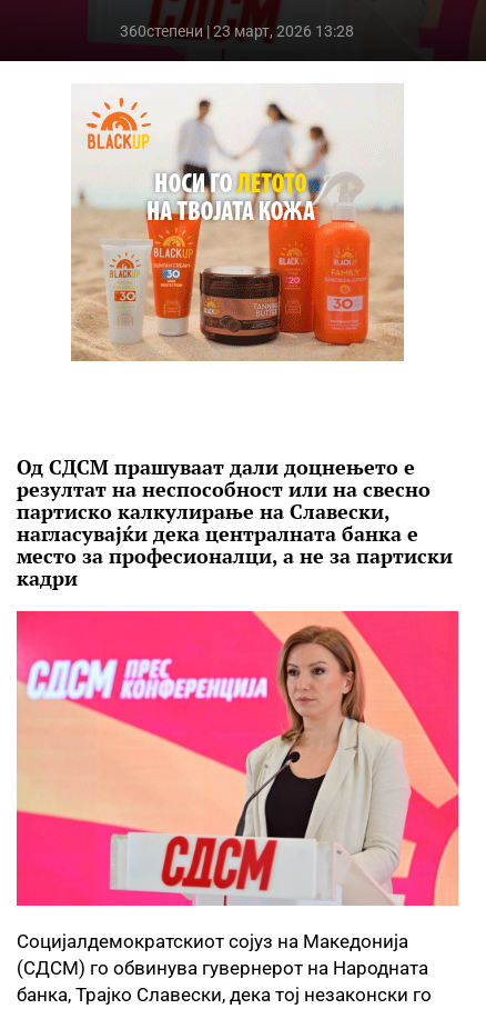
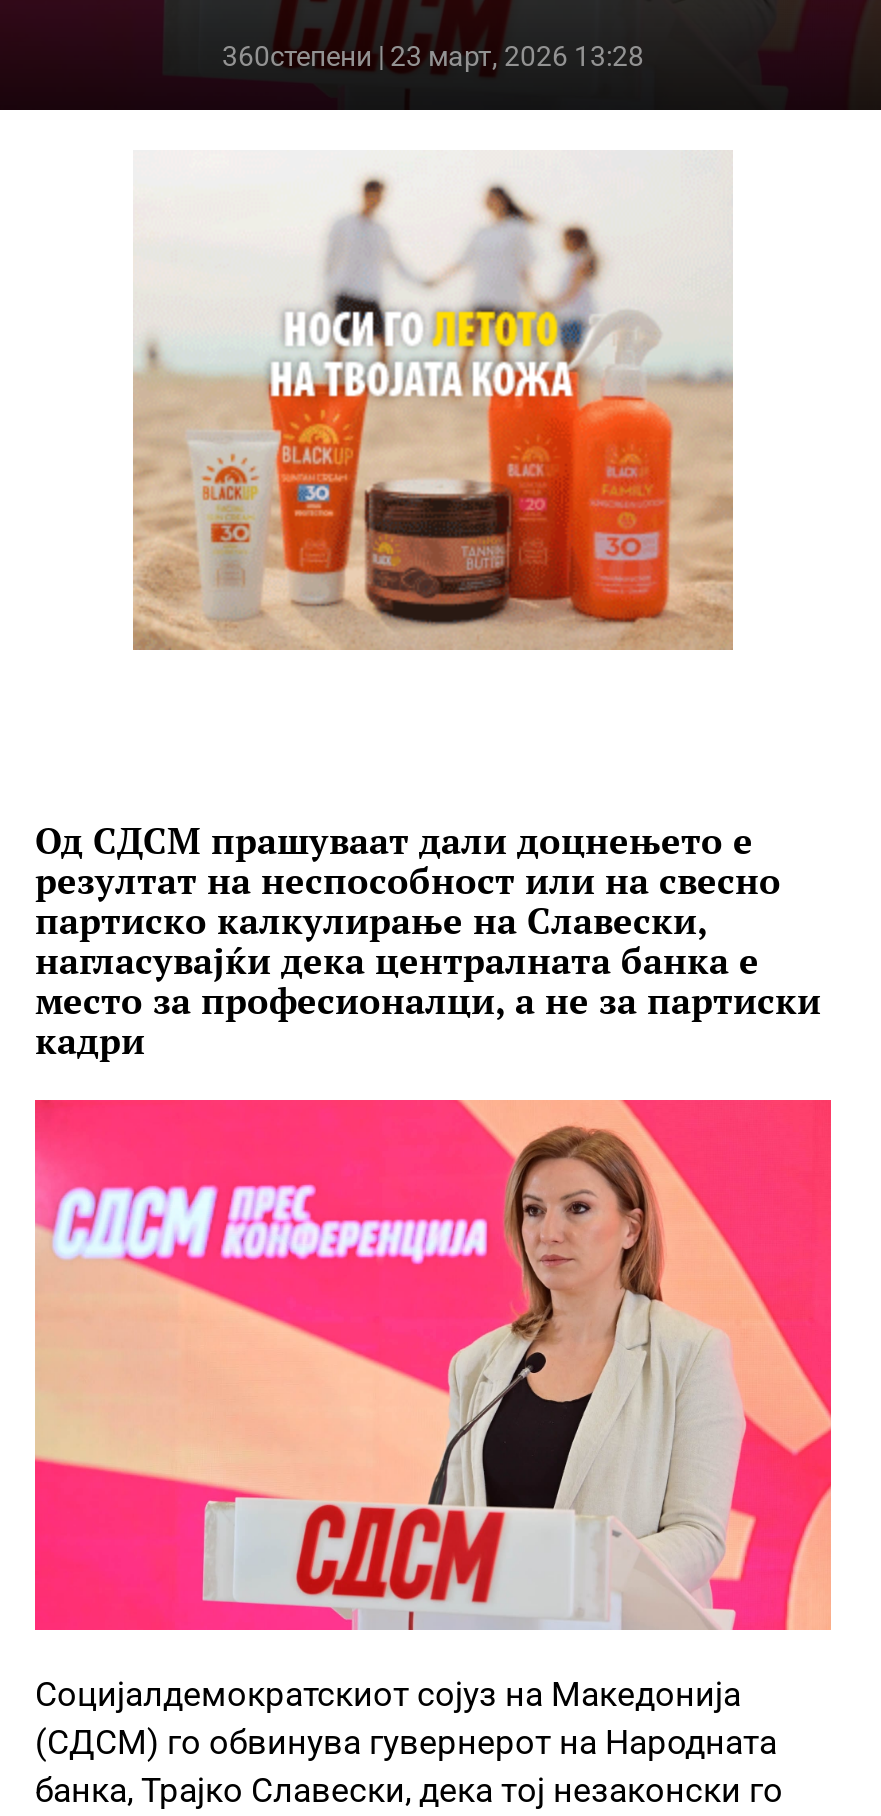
[85,97,152,150] [image] -> none

